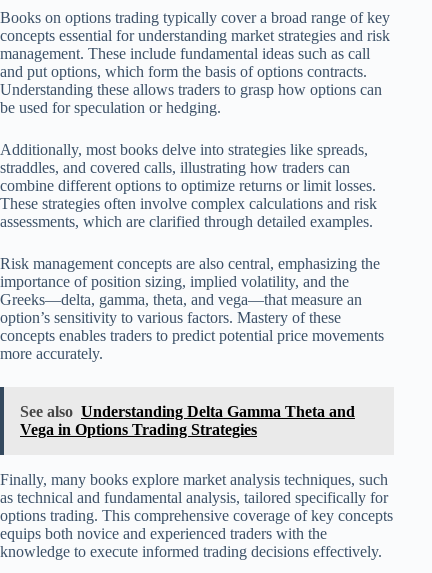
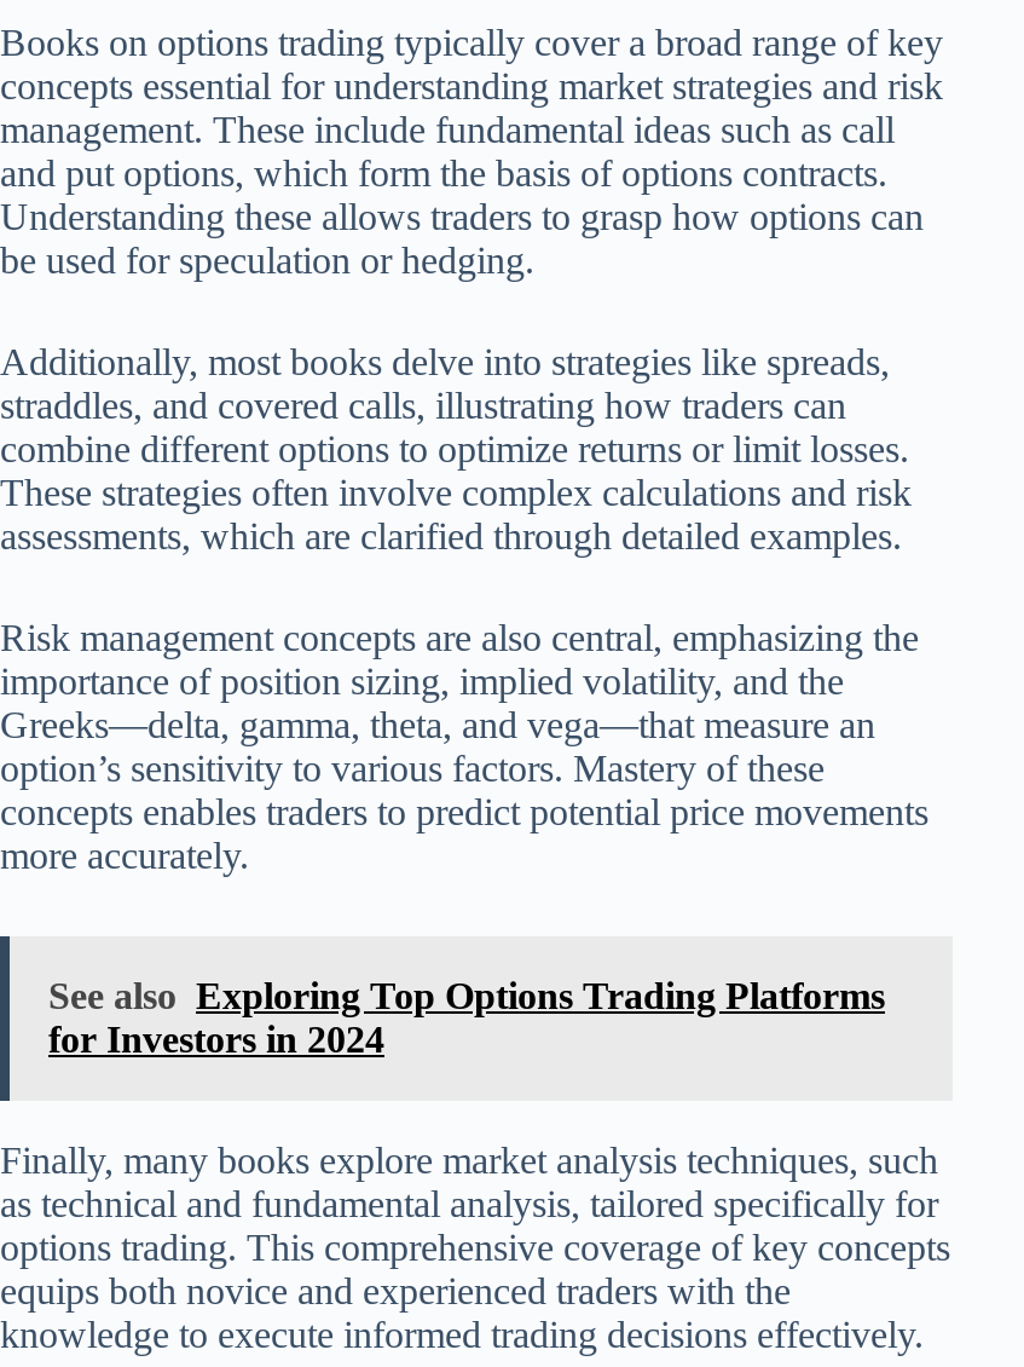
[20,403,355,438] See also Understanding Delta Gamma Theta and | Vega in Options Trading Strategies -> [48,976,885,1060] See also Exploring Top Options Trading Platforms | for Investors in 2024

